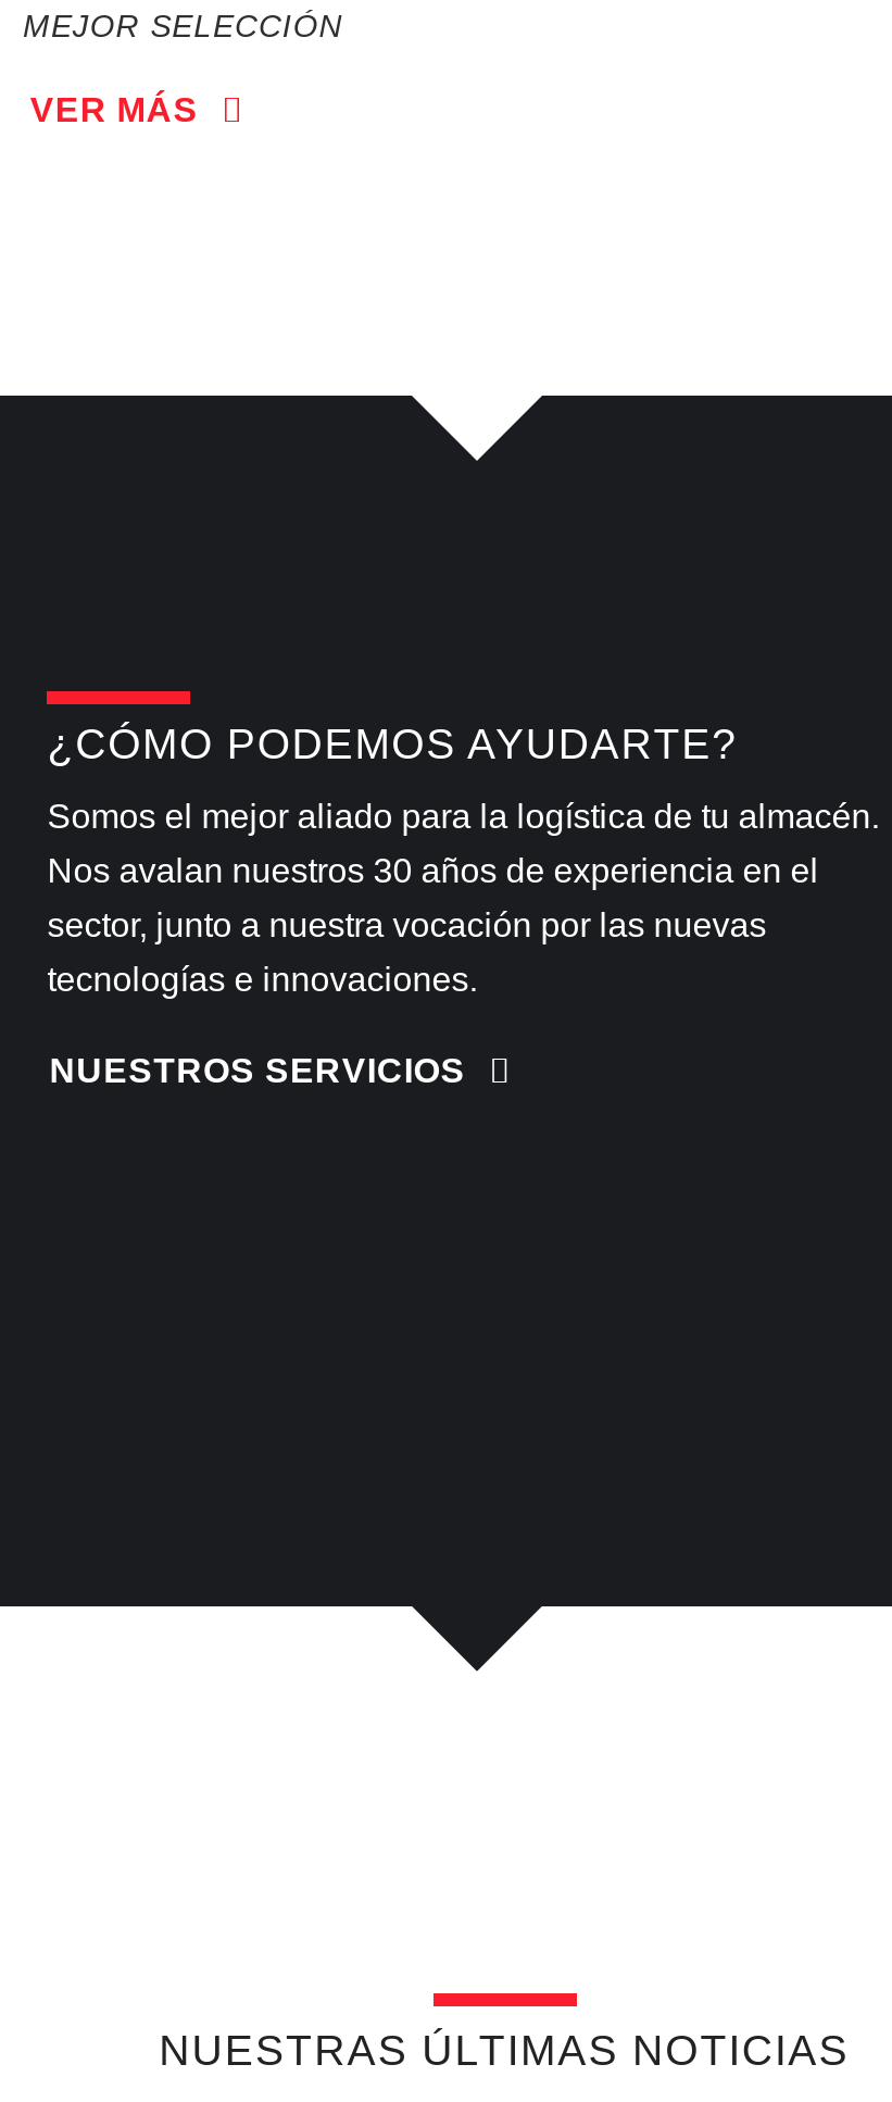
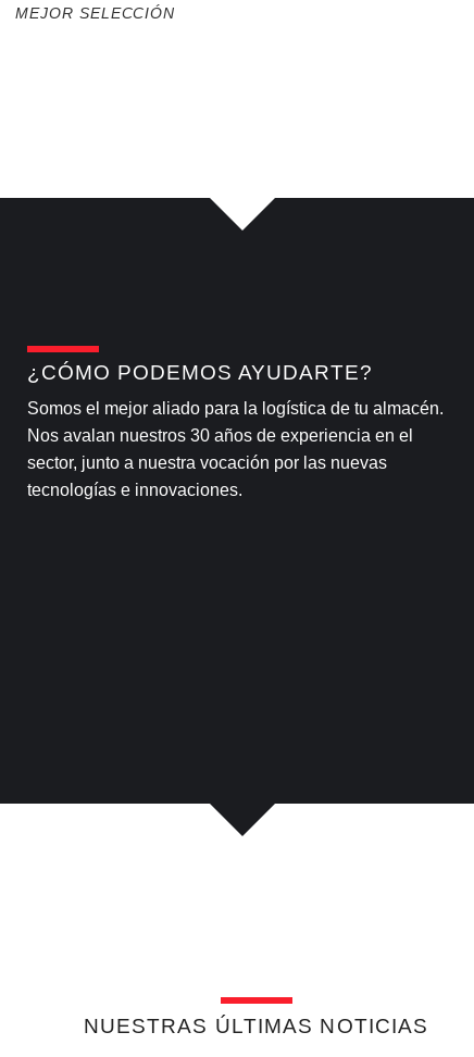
[30,92,198,128] VER MÁS -> none
[49,1052,466,1089] NUESTROS SERVICIOS -> none

